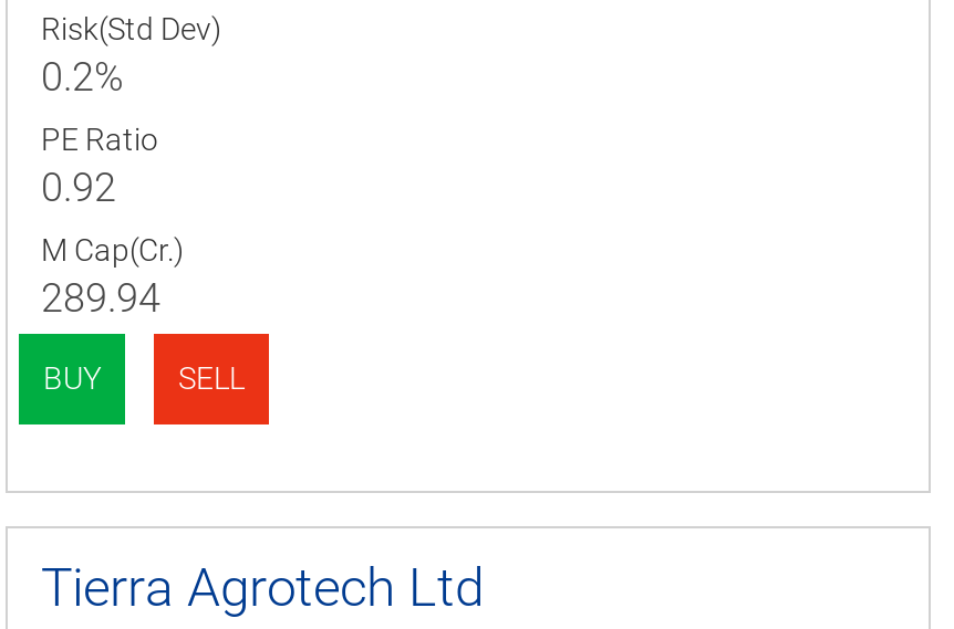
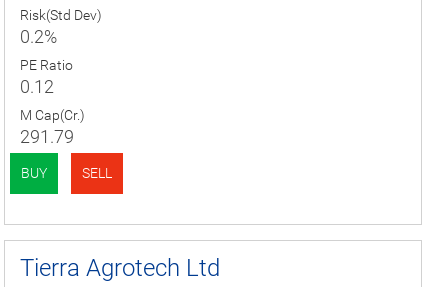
[41,164,116,210] 0.92 -> [20,76,54,97] 0.12
[41,274,160,321] 289.94 -> [20,126,74,147] 291.79

